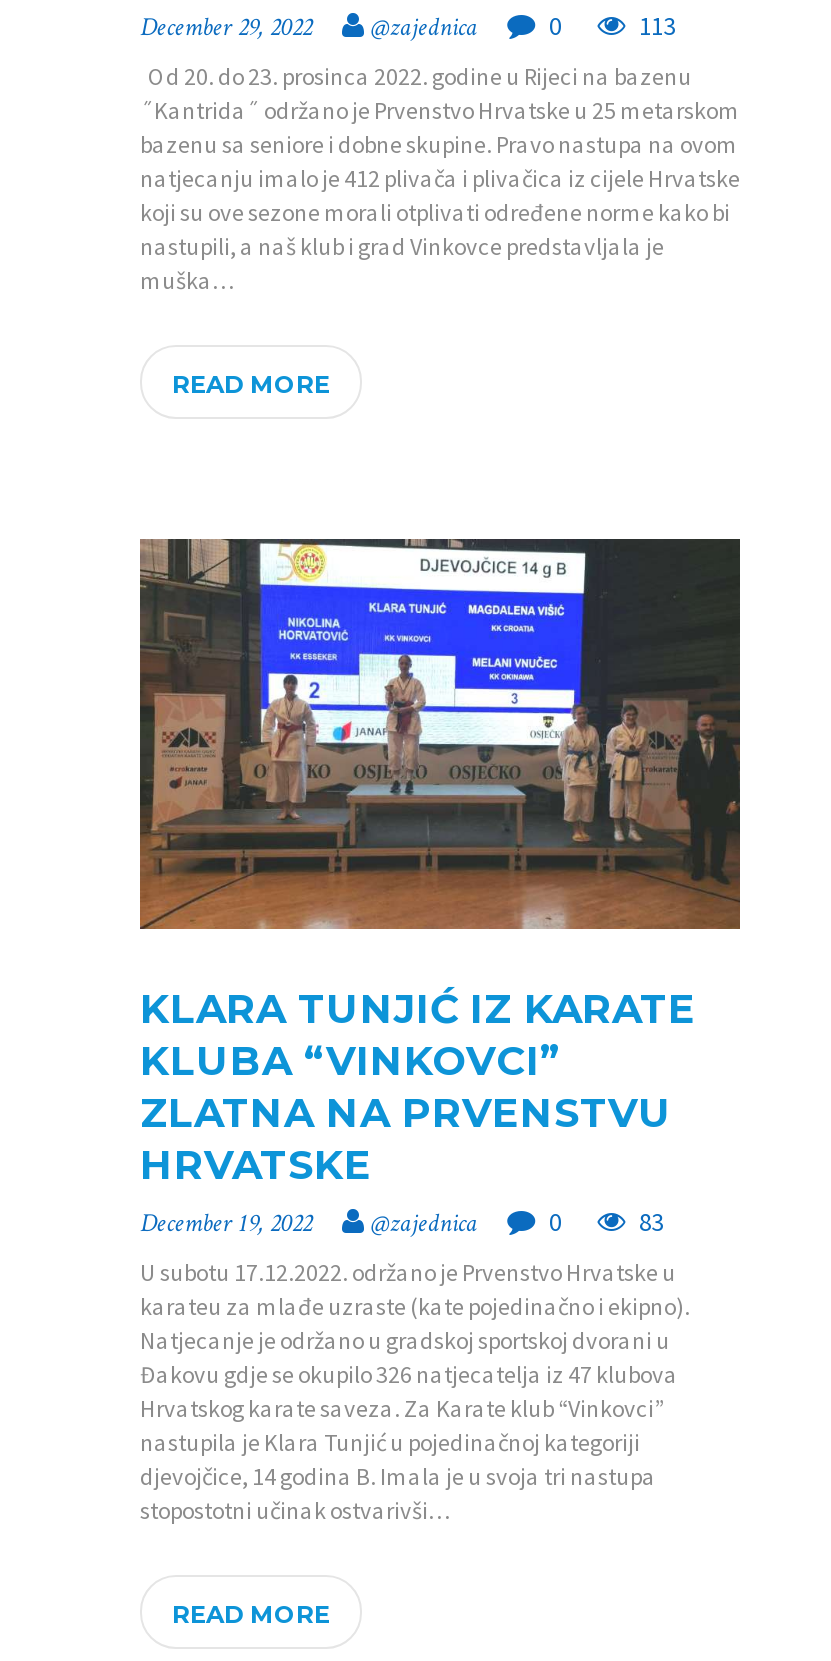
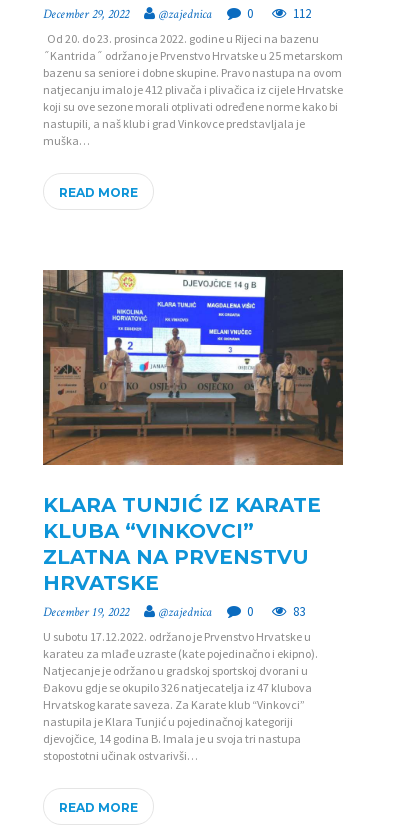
[639,9,675,43] 113 -> [292,5,310,22] 112

